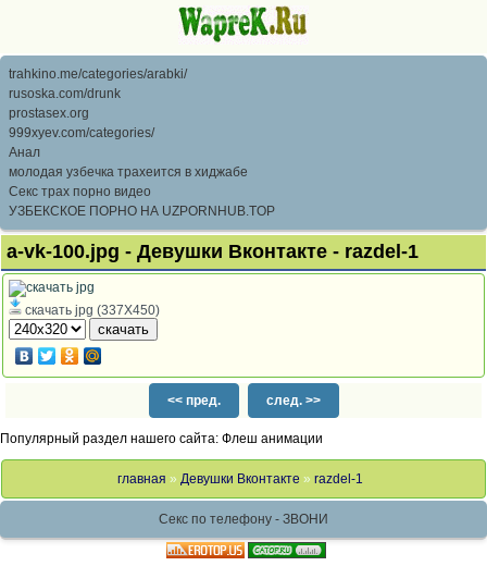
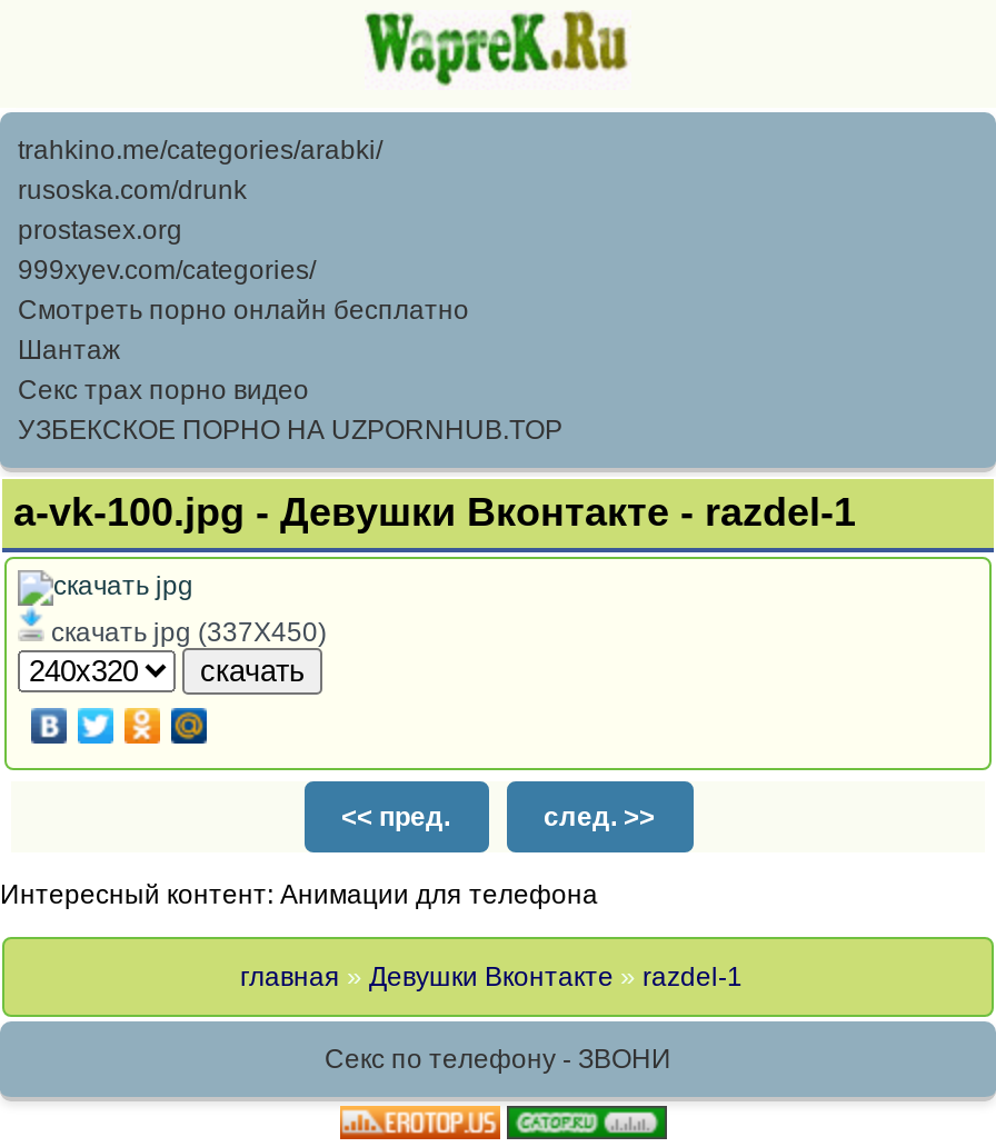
[9,145,248,180] Анал | молодая узбечка трахеится в хиджабе -> [18,295,469,366] Смотреть порно онлайн бесплатно | Шантаж
[0,431,323,446] Популярный раздел нашего сайта: Флеш анимации -> [0,879,598,910] Интересный контент: Анимации для телефона

